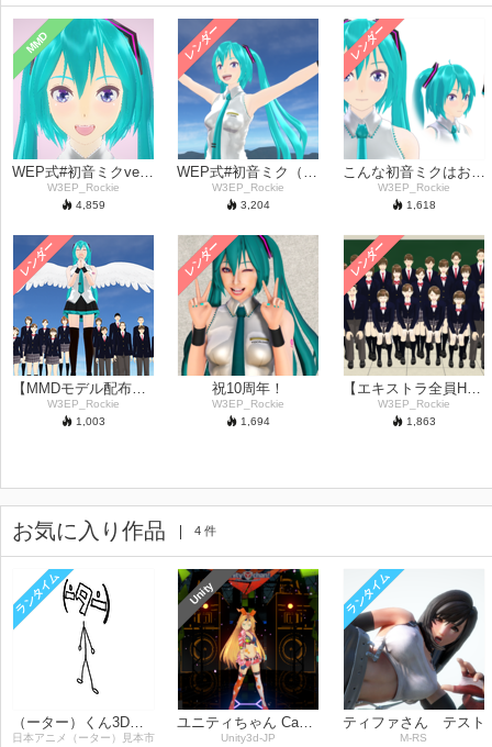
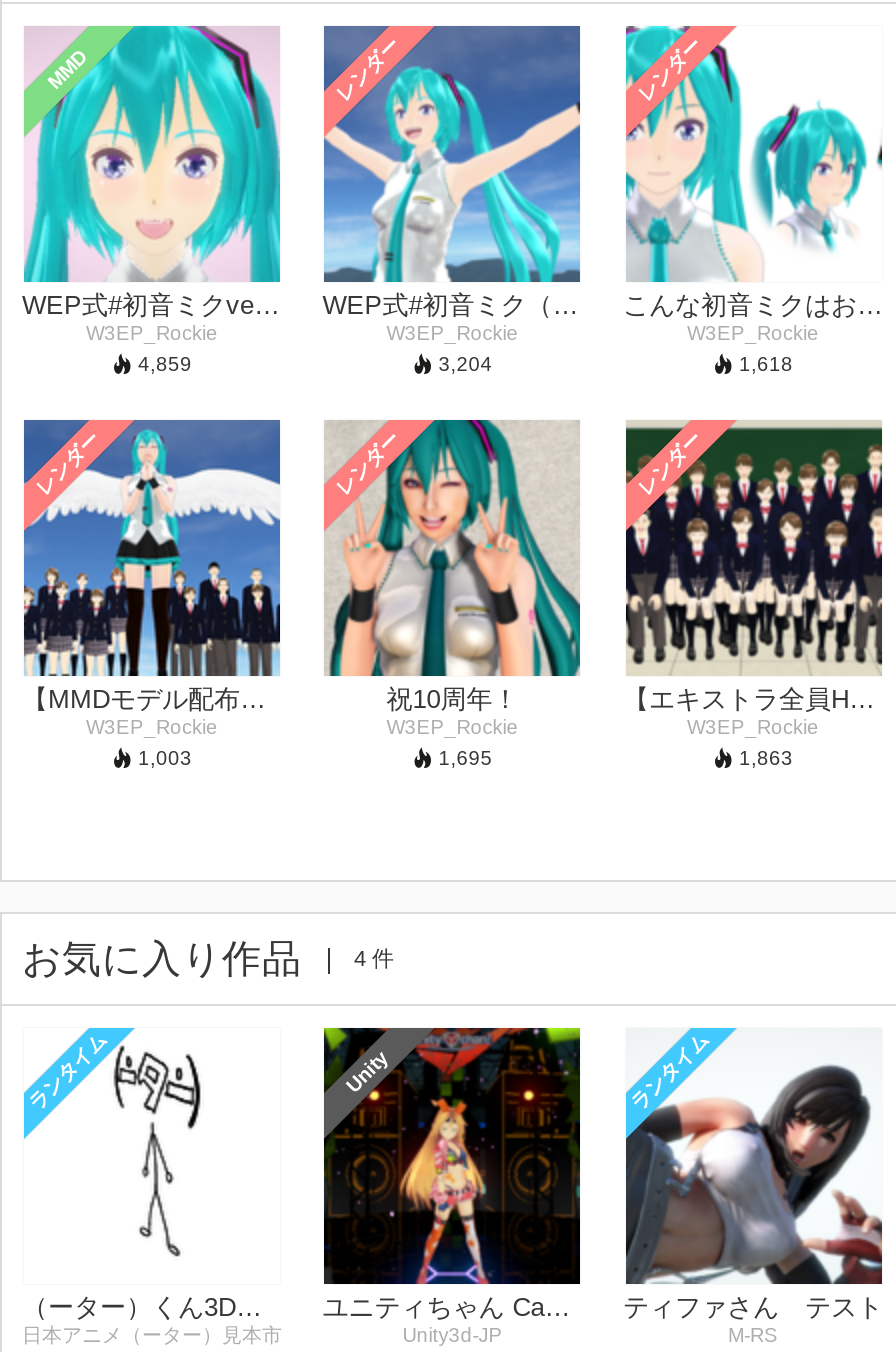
[241,415,270,427] 1,694 -> [438,747,492,769] 1,695

